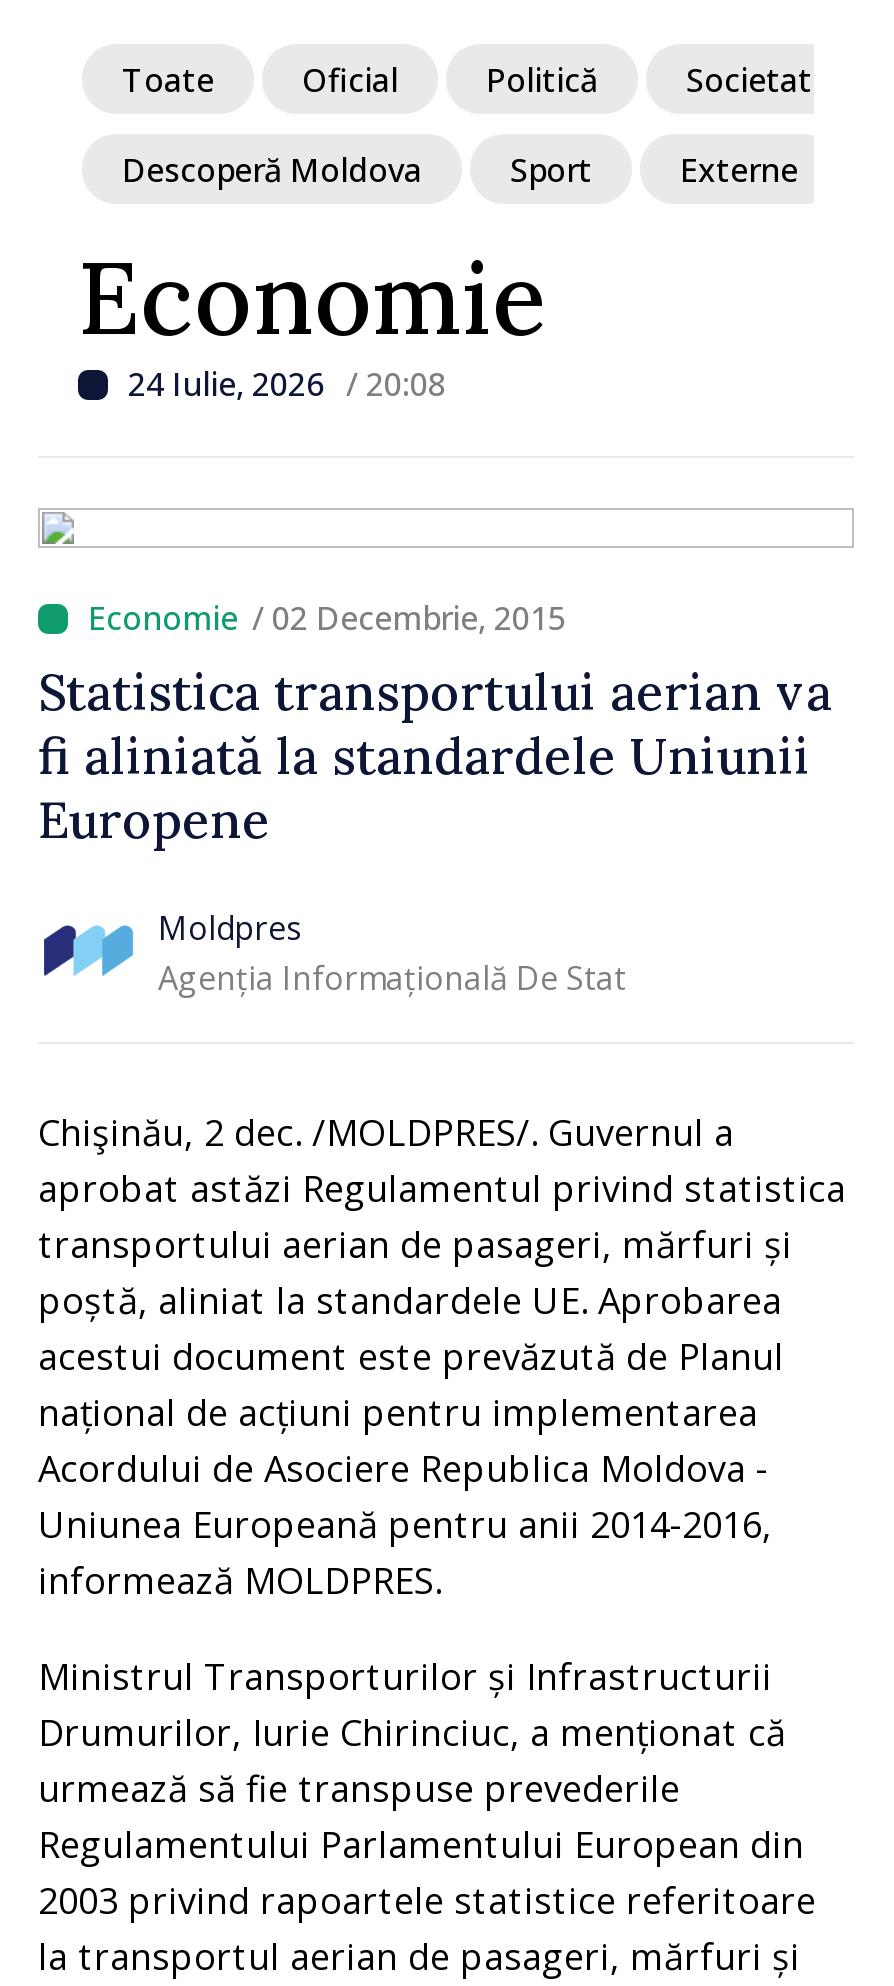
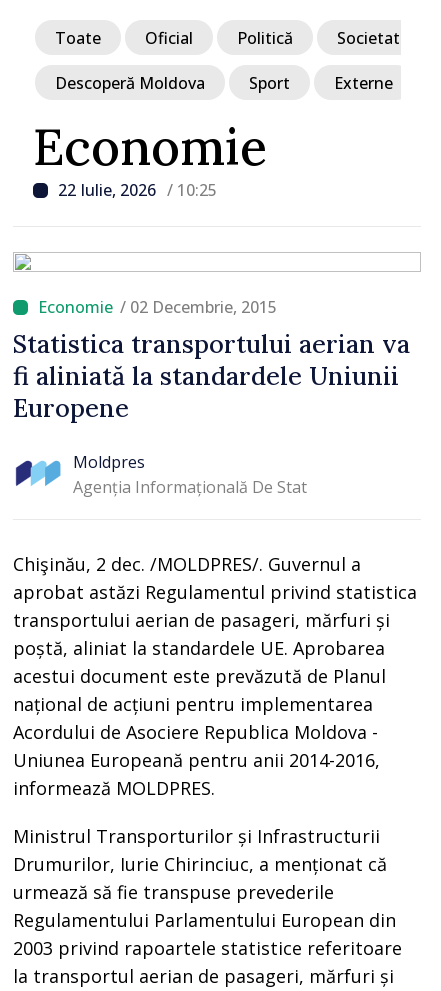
[128,362,446,406] 24 Iulie, 2026 / 20:08 -> [58,179,217,201] 22 Iulie, 2026 / 10:25

